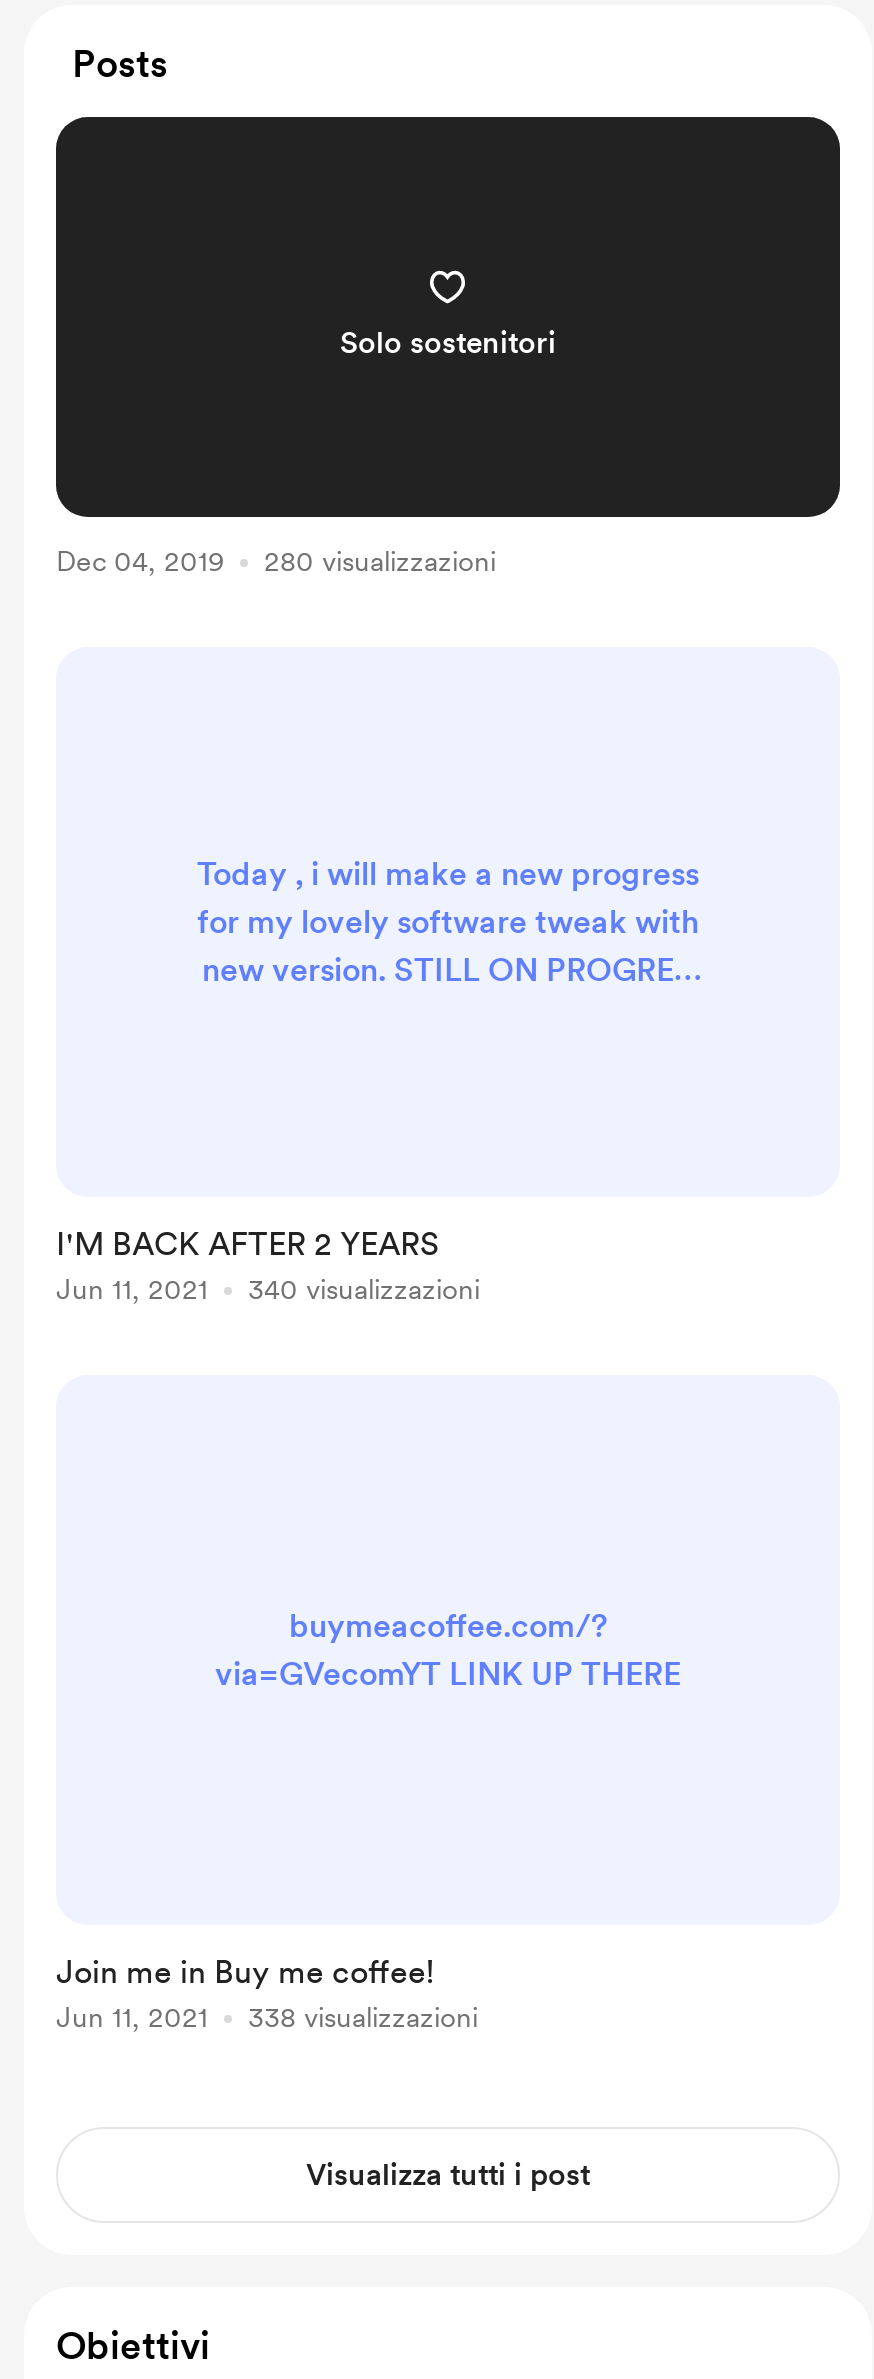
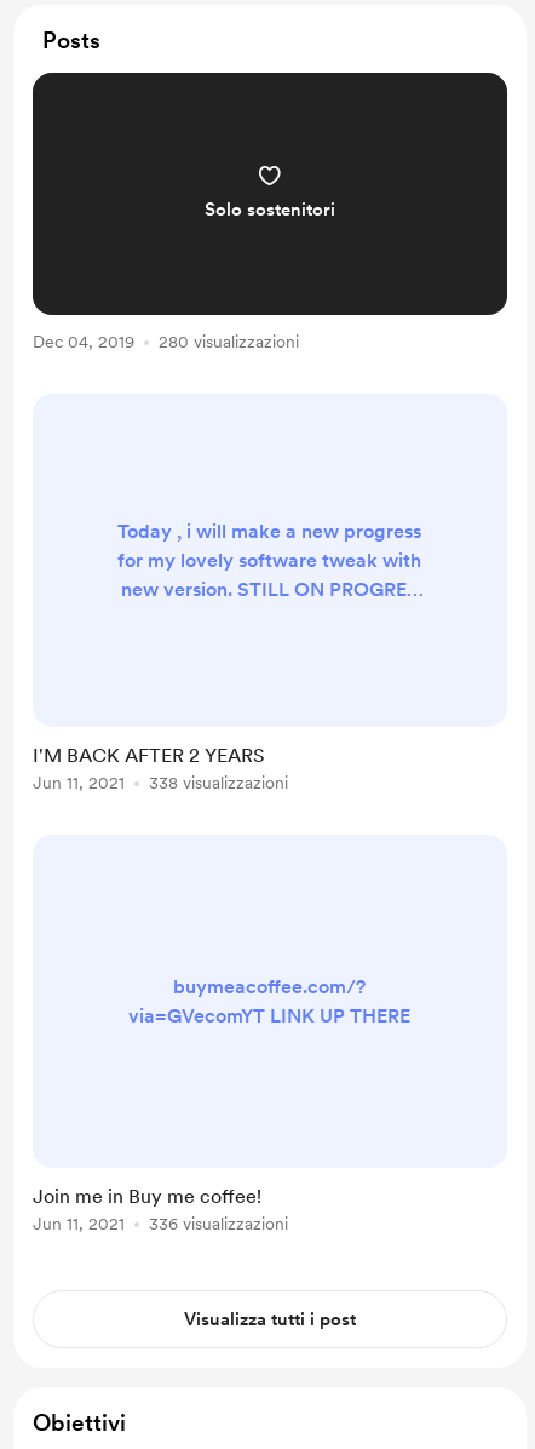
[248,1273,480,1305] 340 visualizzazioni -> none
moved [248,2001,478,2033] -> [149,773,288,792]: 338 visualizzazioni
none -> [149,1214,288,1233] 336 visualizzazioni

